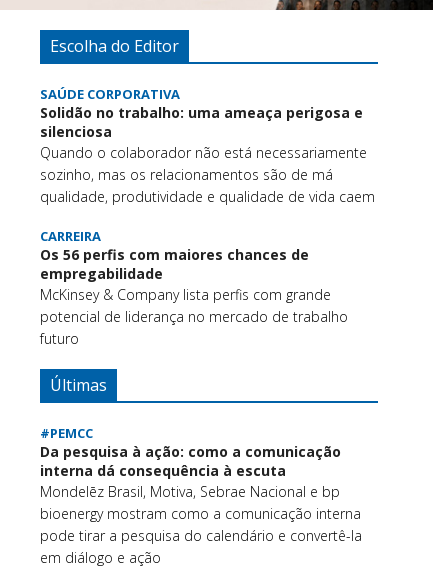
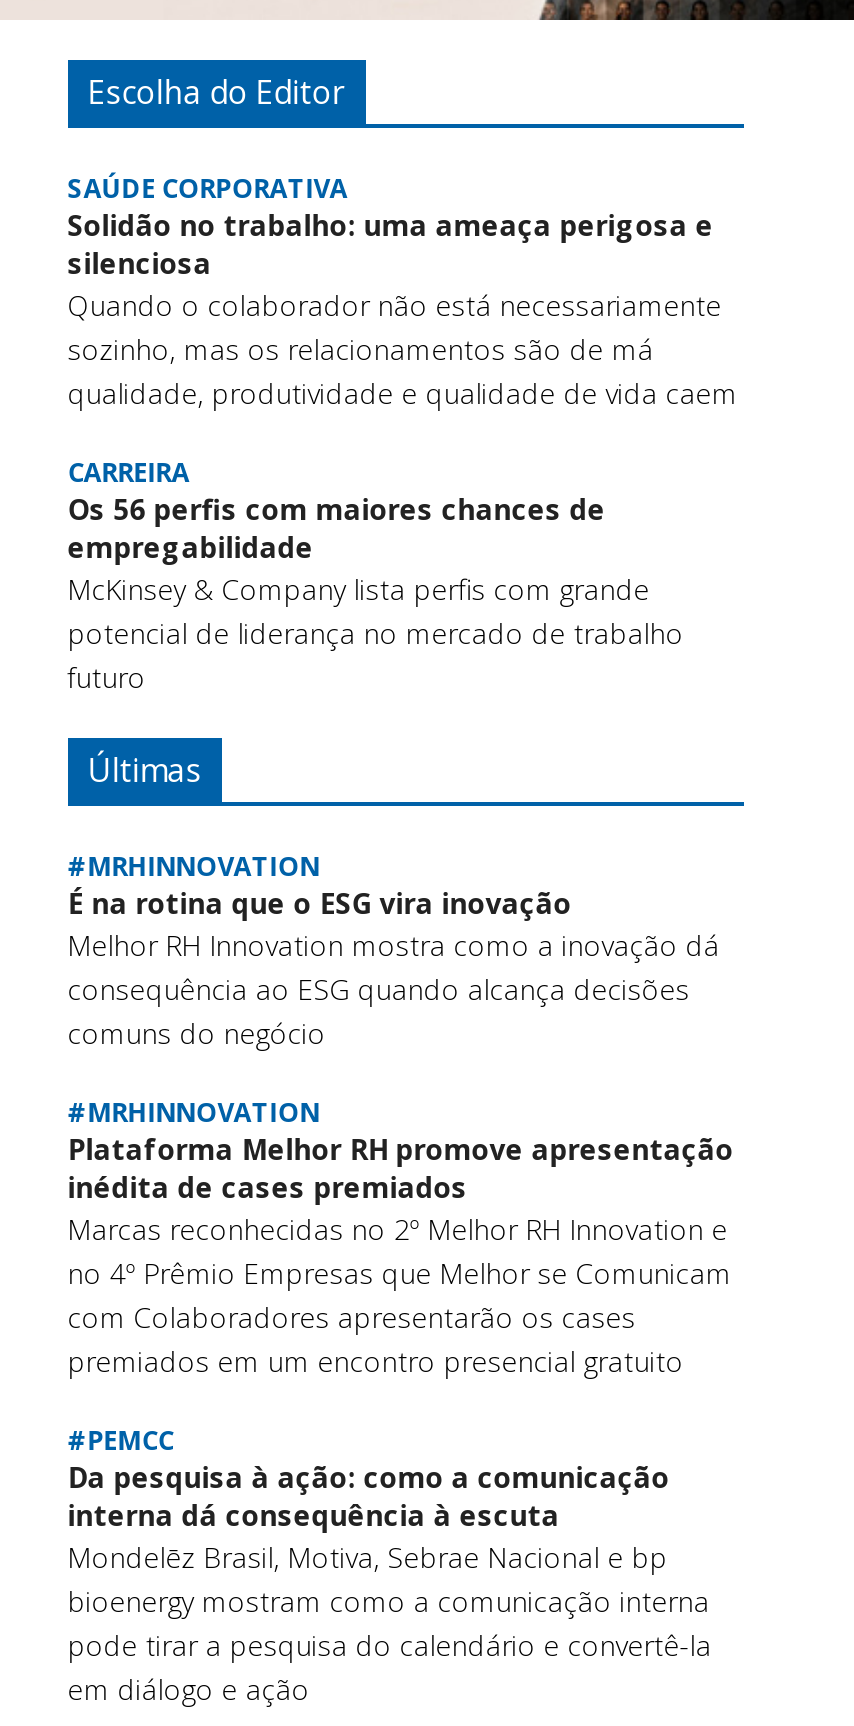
none -> [68,849,734,1381] #MRHINNOVATION | É na rotina que o ESG vira inovação | Melhor RH Innovation mostra como a inovação dá | consequência ao ESG quando alcança decisões | comuns do negócio | #MRHINNOVATION | Plataforma Melhor RH promove apresentação | inédita de cases premiados | Marcas reconhecidas no 2º Melhor RH Innovation e | no 4º Prêmio Empresas que Melhor se Comunicam | com Colaboradores apresentarão os cases | premiados em um encontro presencial gratuito

